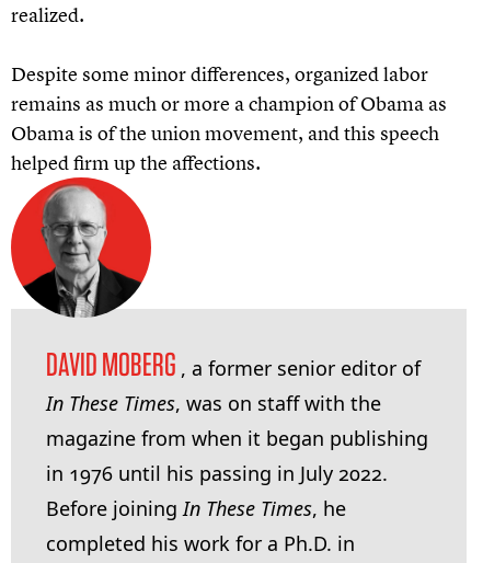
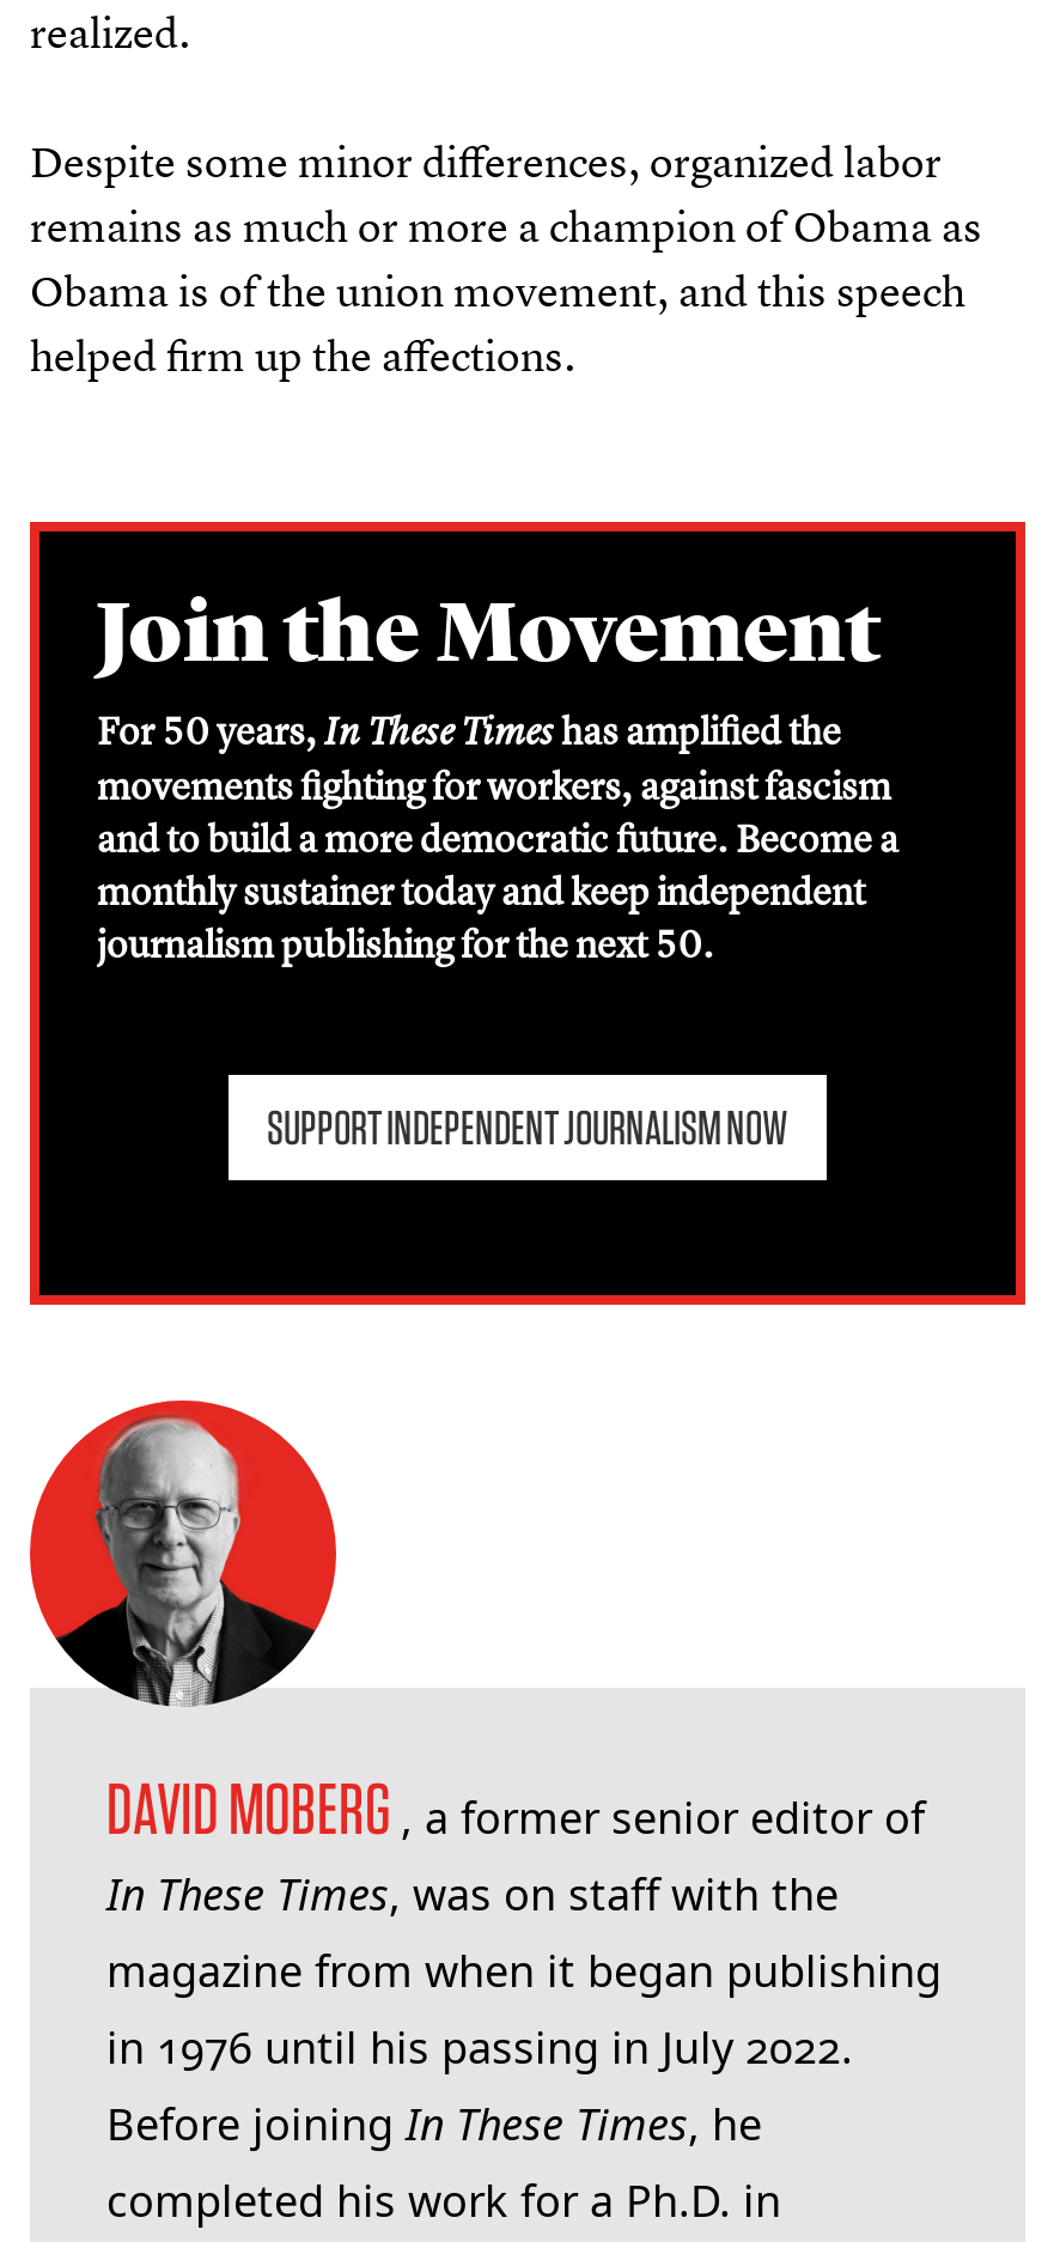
none -> [28,520,1028,1307] [image] | Join the Movement | For 50 years,In These Timeshas amplified the | movements fighting for workers, against fascism | and to build a more democratic future. Become a | monthly sustainer today and keep independent | journalism publishing for the next 50. | SUPPORT INDEPENDENT JOURNALISM NOW

